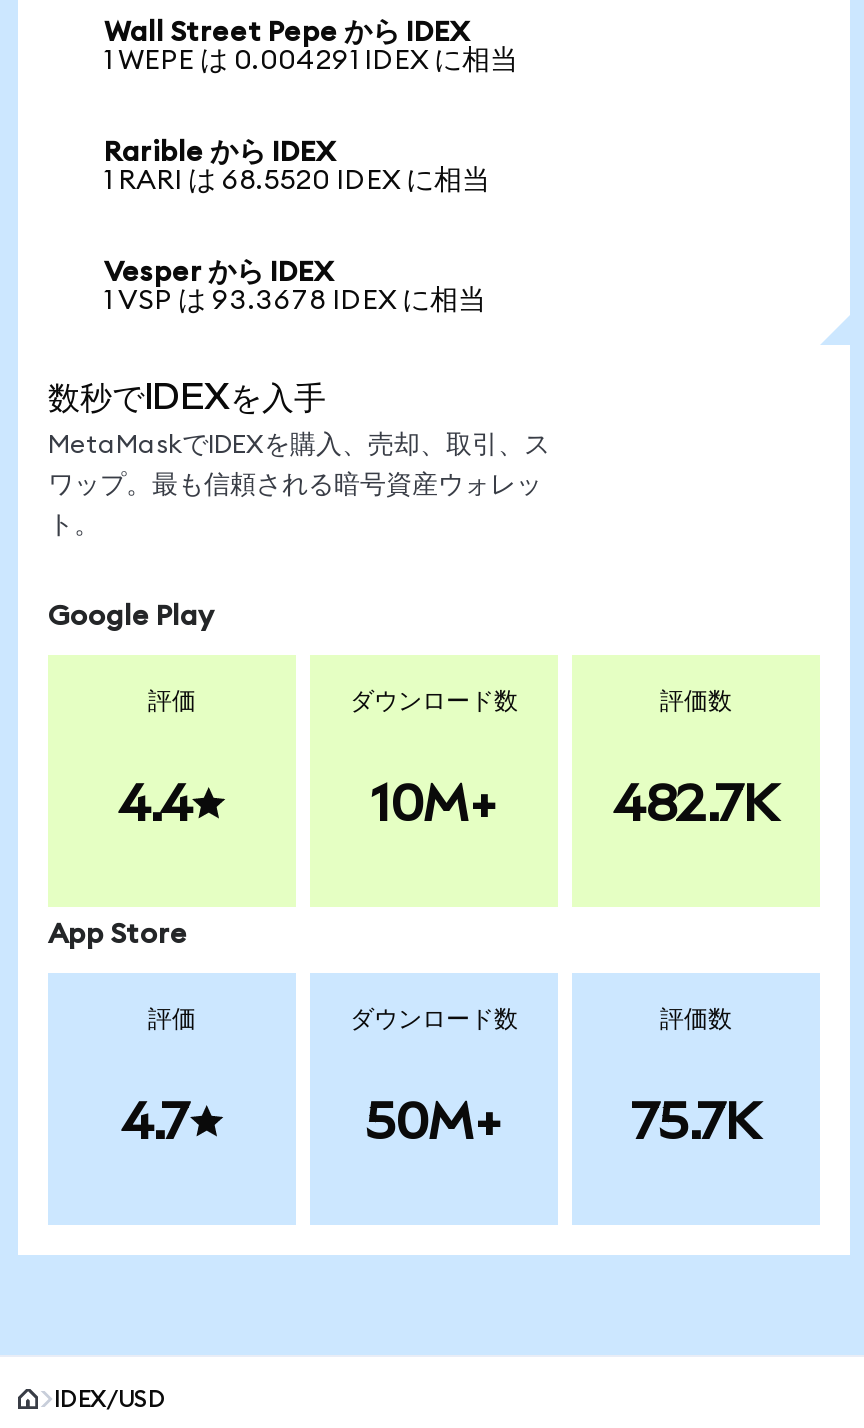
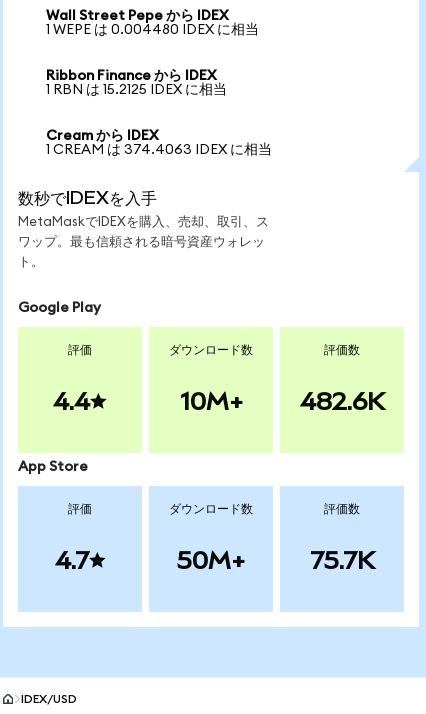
[104,47,518,75] 1 WEPE は 0.004291 IDEX に相当 -> [46,23,259,37] 1 WEPE は 0.004480 IDEX に相当
[104,139,490,195] Rarible から IDEX | 1 RARI は 68.5520 IDEX に相当 -> [46,69,227,97] Ribbon Finance から IDEX | 1 RBN は 15.2125 IDEX に相当
[104,259,486,315] Vesper から IDEX | 1 VSP は 93.3678 IDEX に相当 -> [46,129,272,157] Cream から IDEX | 1 CREAM は 374.4063 IDEX に相当
[613,775,779,831] 482.7K -> [299,387,384,415] 482.6K

